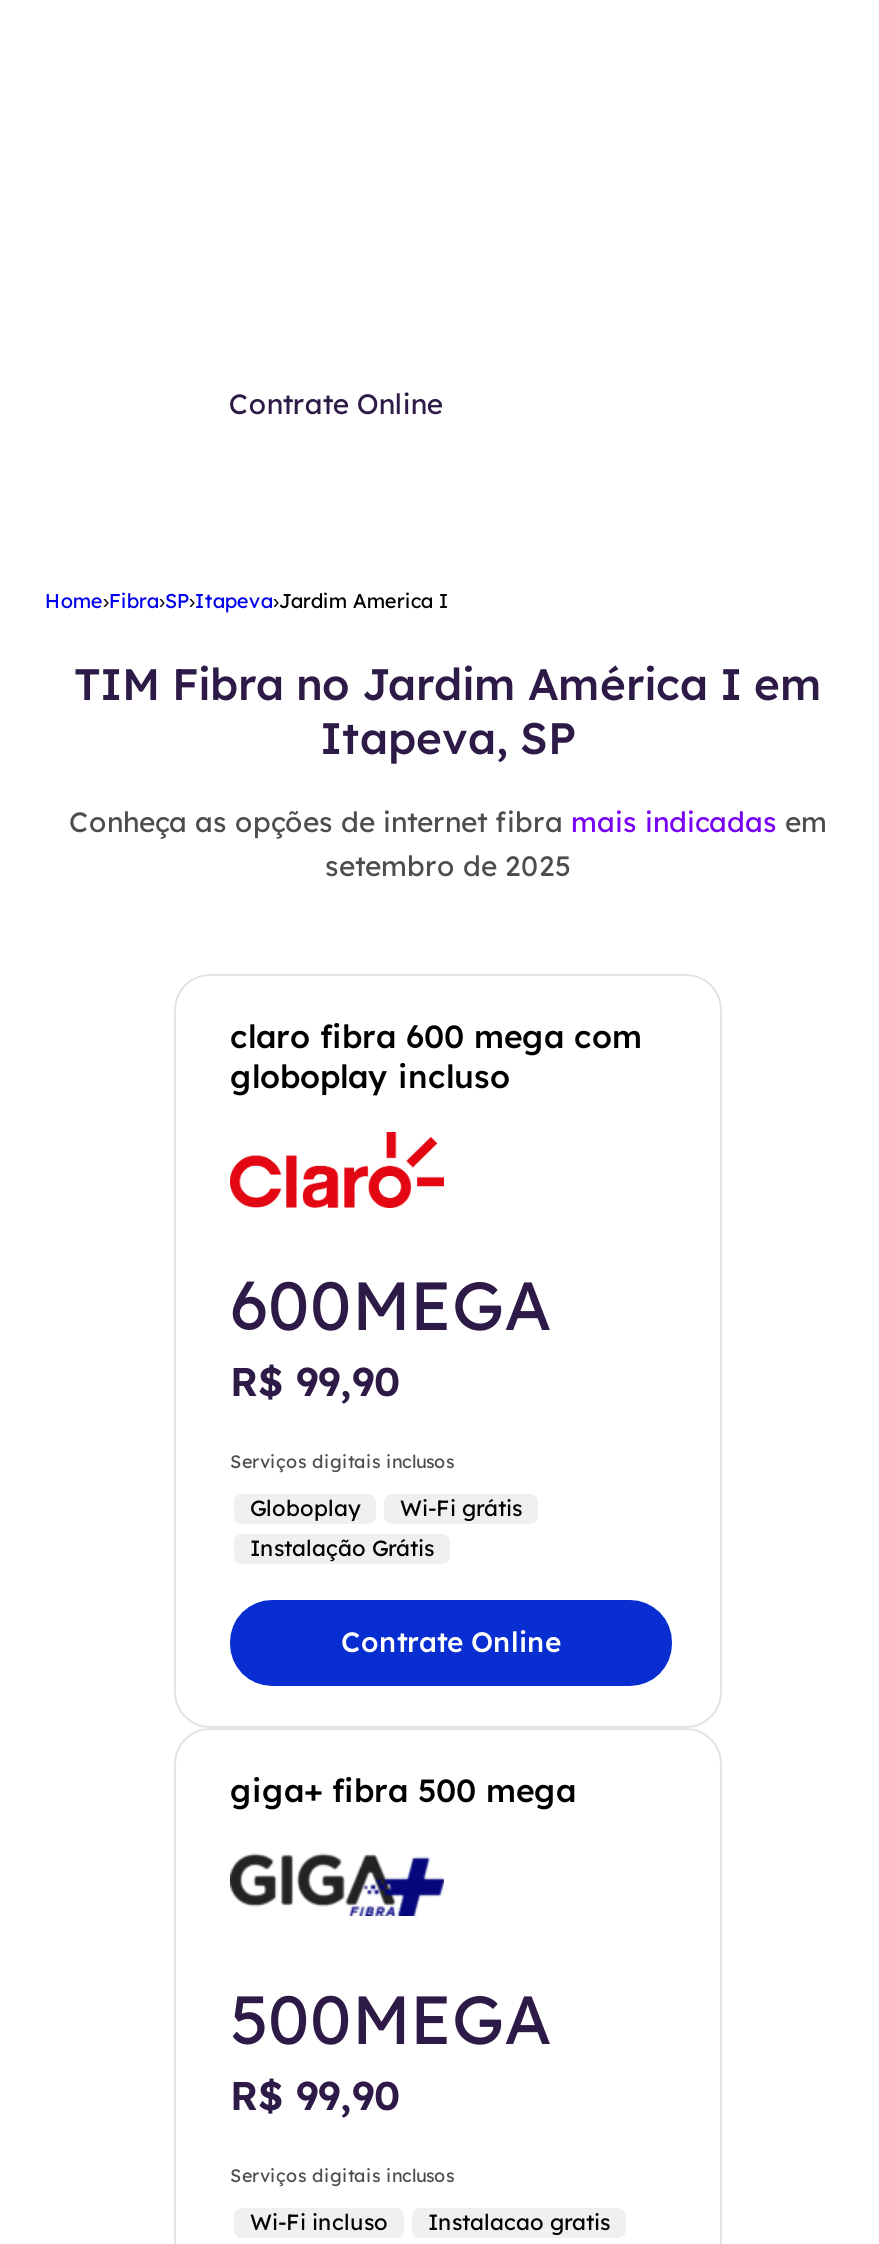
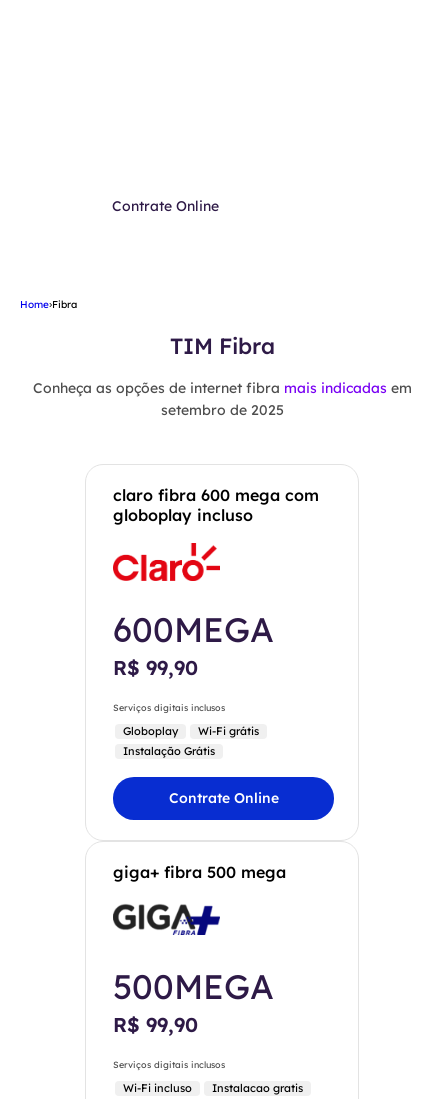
[45,588,449,614] Home›Fibra›SP›Itapeva›Jardim America I -> [20,298,77,311] Home›Fibra
[74,656,822,766] TIM Fibra no Jardim América I em | Itapeva, SP -> [169,332,274,360] TIM Fibra

